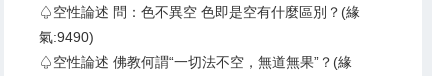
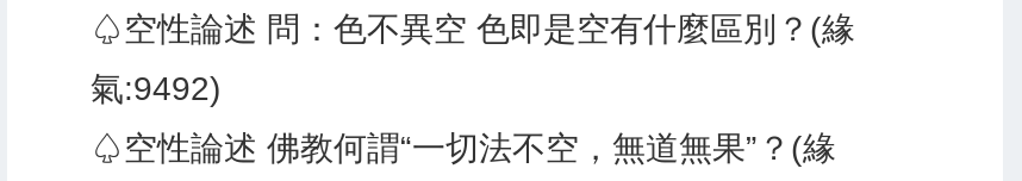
[39,29,94,45] 氣:9490) -> [91,70,222,108] 氣:9492)

